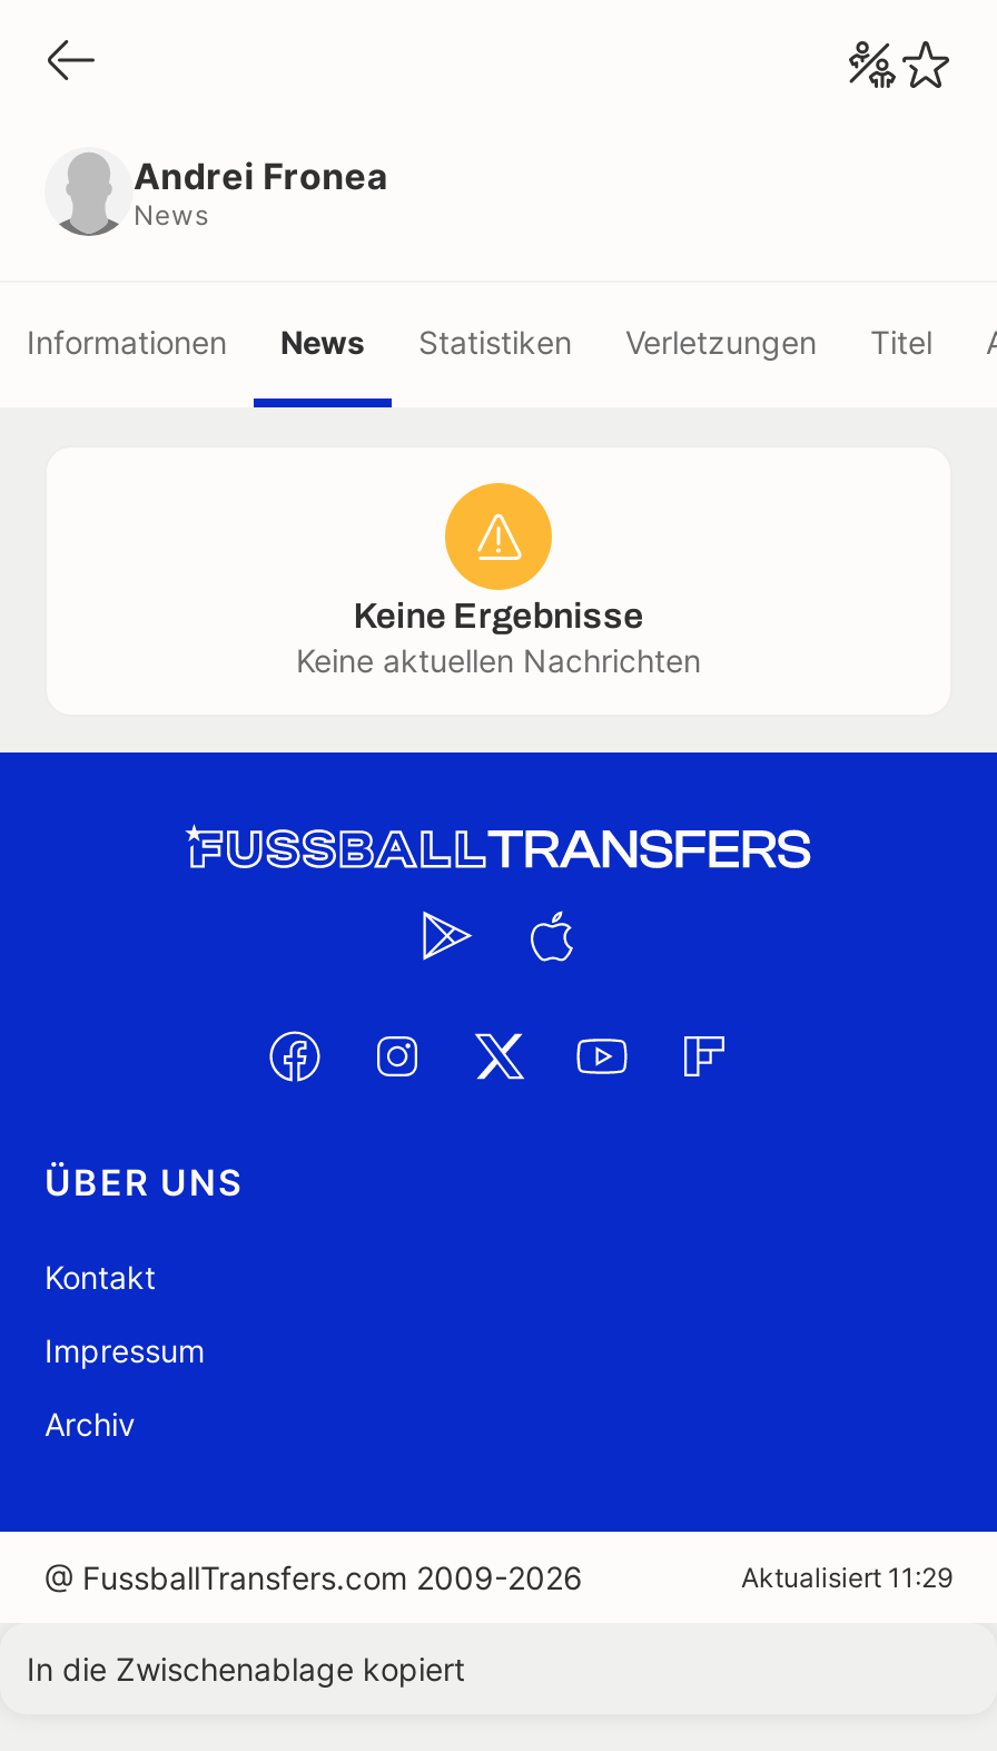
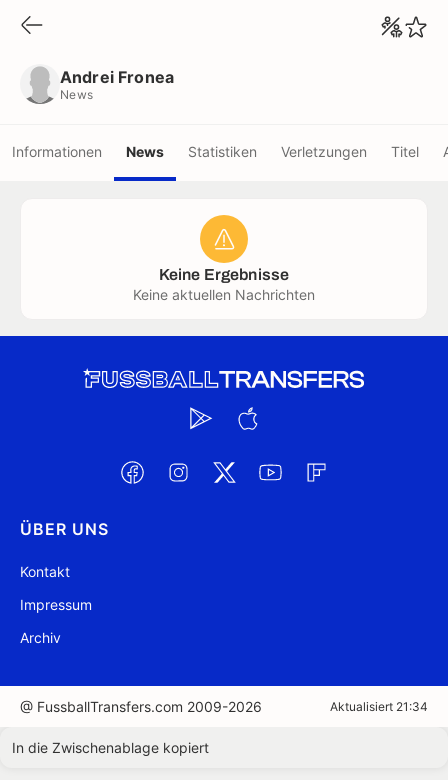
[741,1561,952,1594] Aktualisiert 11:29 -> [330,699,428,714] Aktualisiert 21:34

